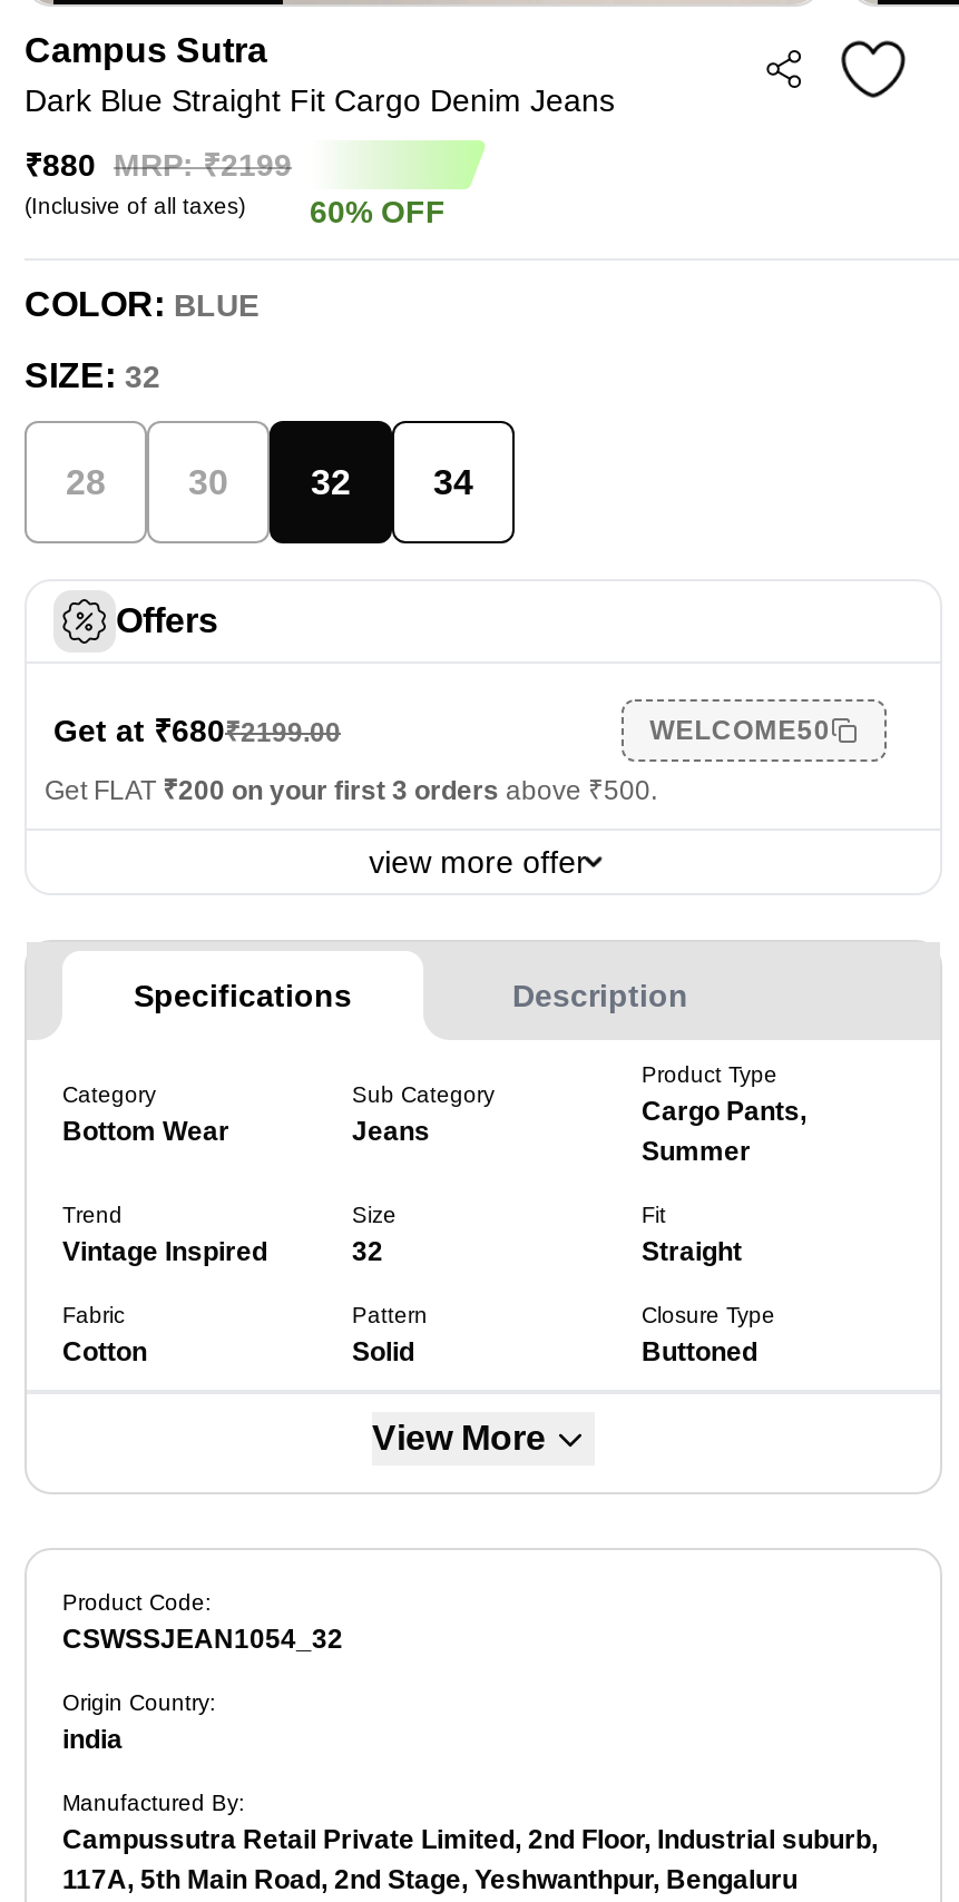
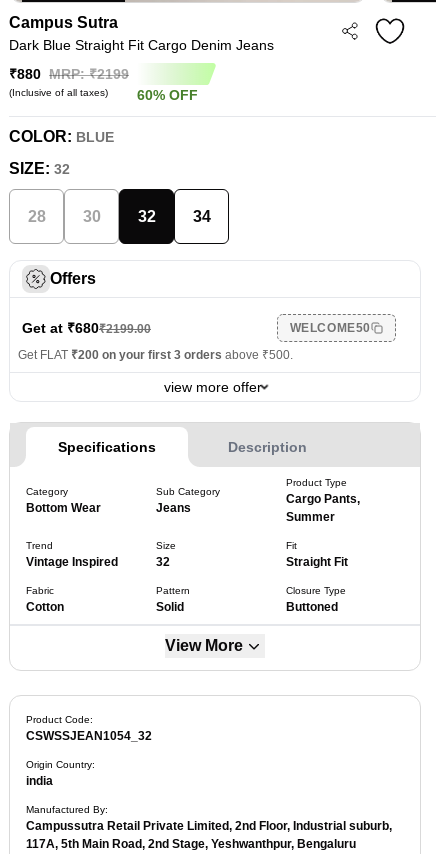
[642,1237,742,1268] Straight -> [286,555,348,569] Straight Fit

